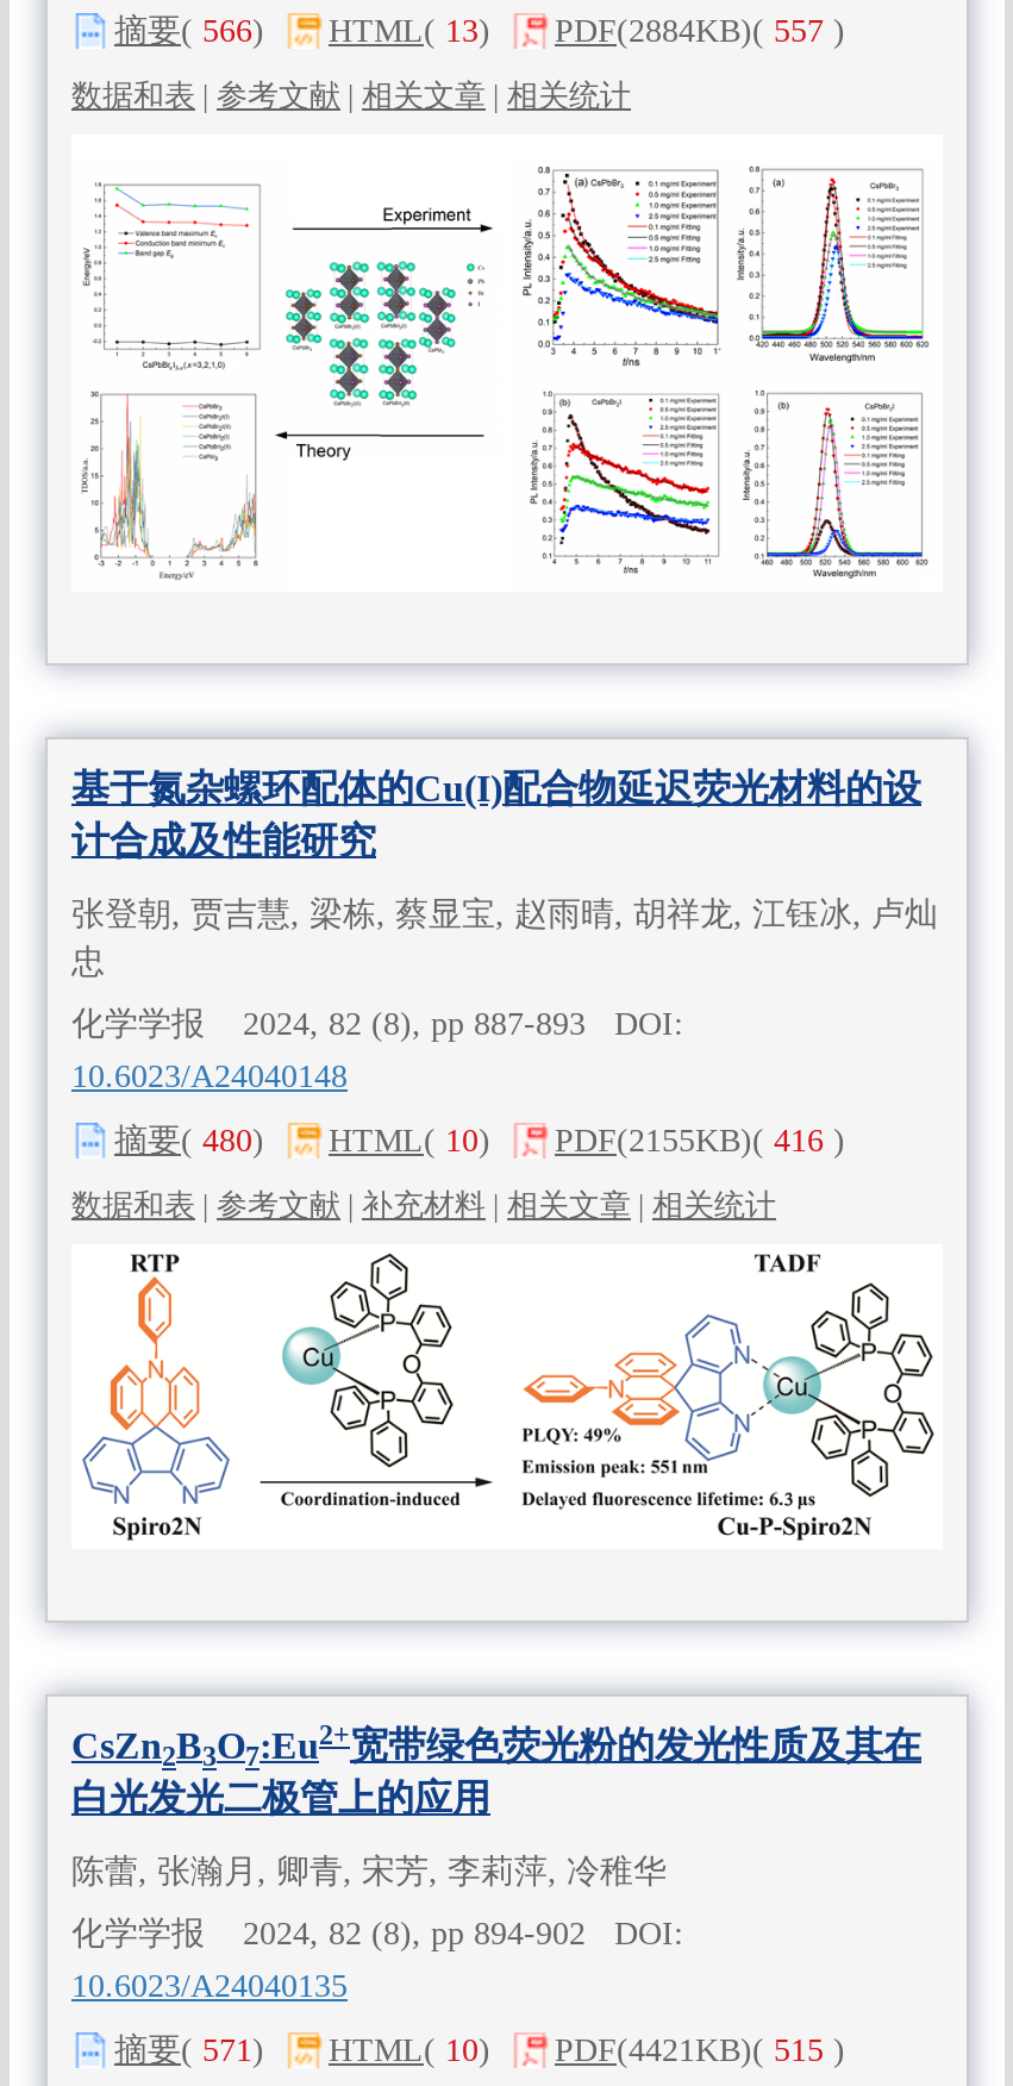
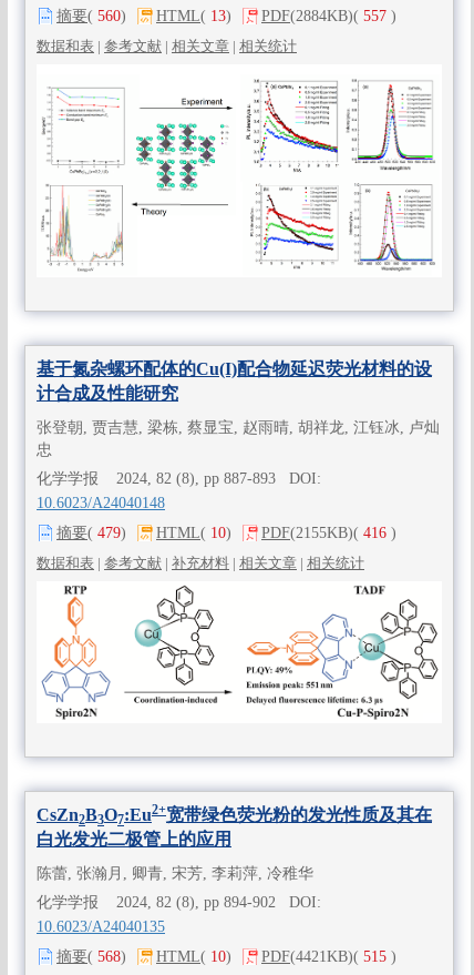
[114,14,845,49] 摘要(566) HTML(13) PDF(2884KB)(557) -> [56,8,396,25] 摘要(560) HTML(13) PDF(2884KB)(557)
[114,1123,845,1159] 摘要(480) HTML(10) PDF(2155KB)(416) -> [56,525,396,541] 摘要(479) HTML(10) PDF(2155KB)(416)
[114,2033,845,2069] 摘要(571) HTML(10) PDF(4421KB)(515) -> [56,949,396,965] 摘要(568) HTML(10) PDF(4421KB)(515)

